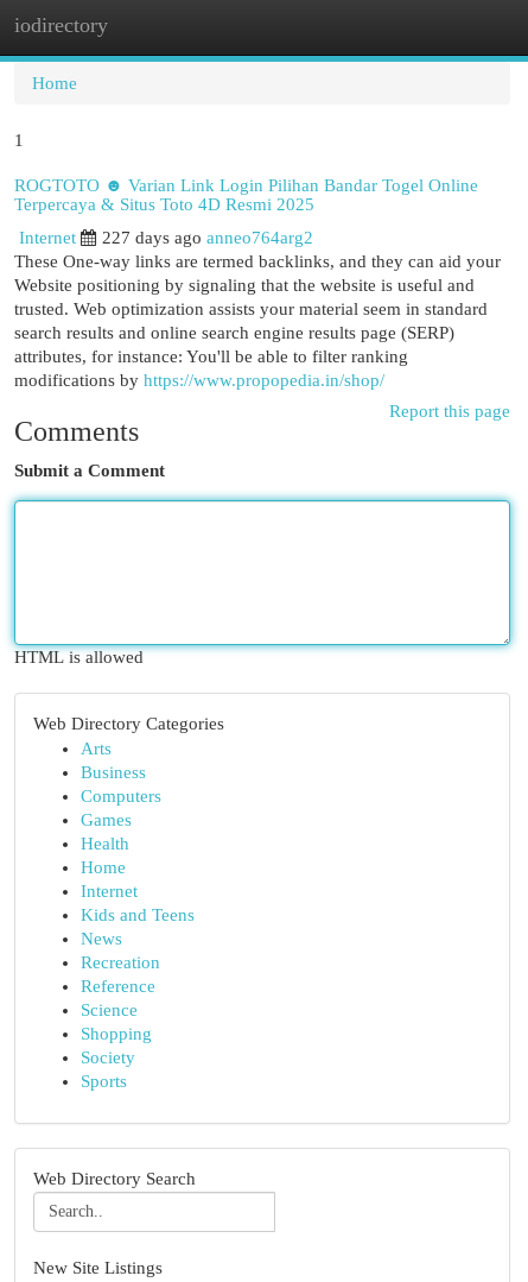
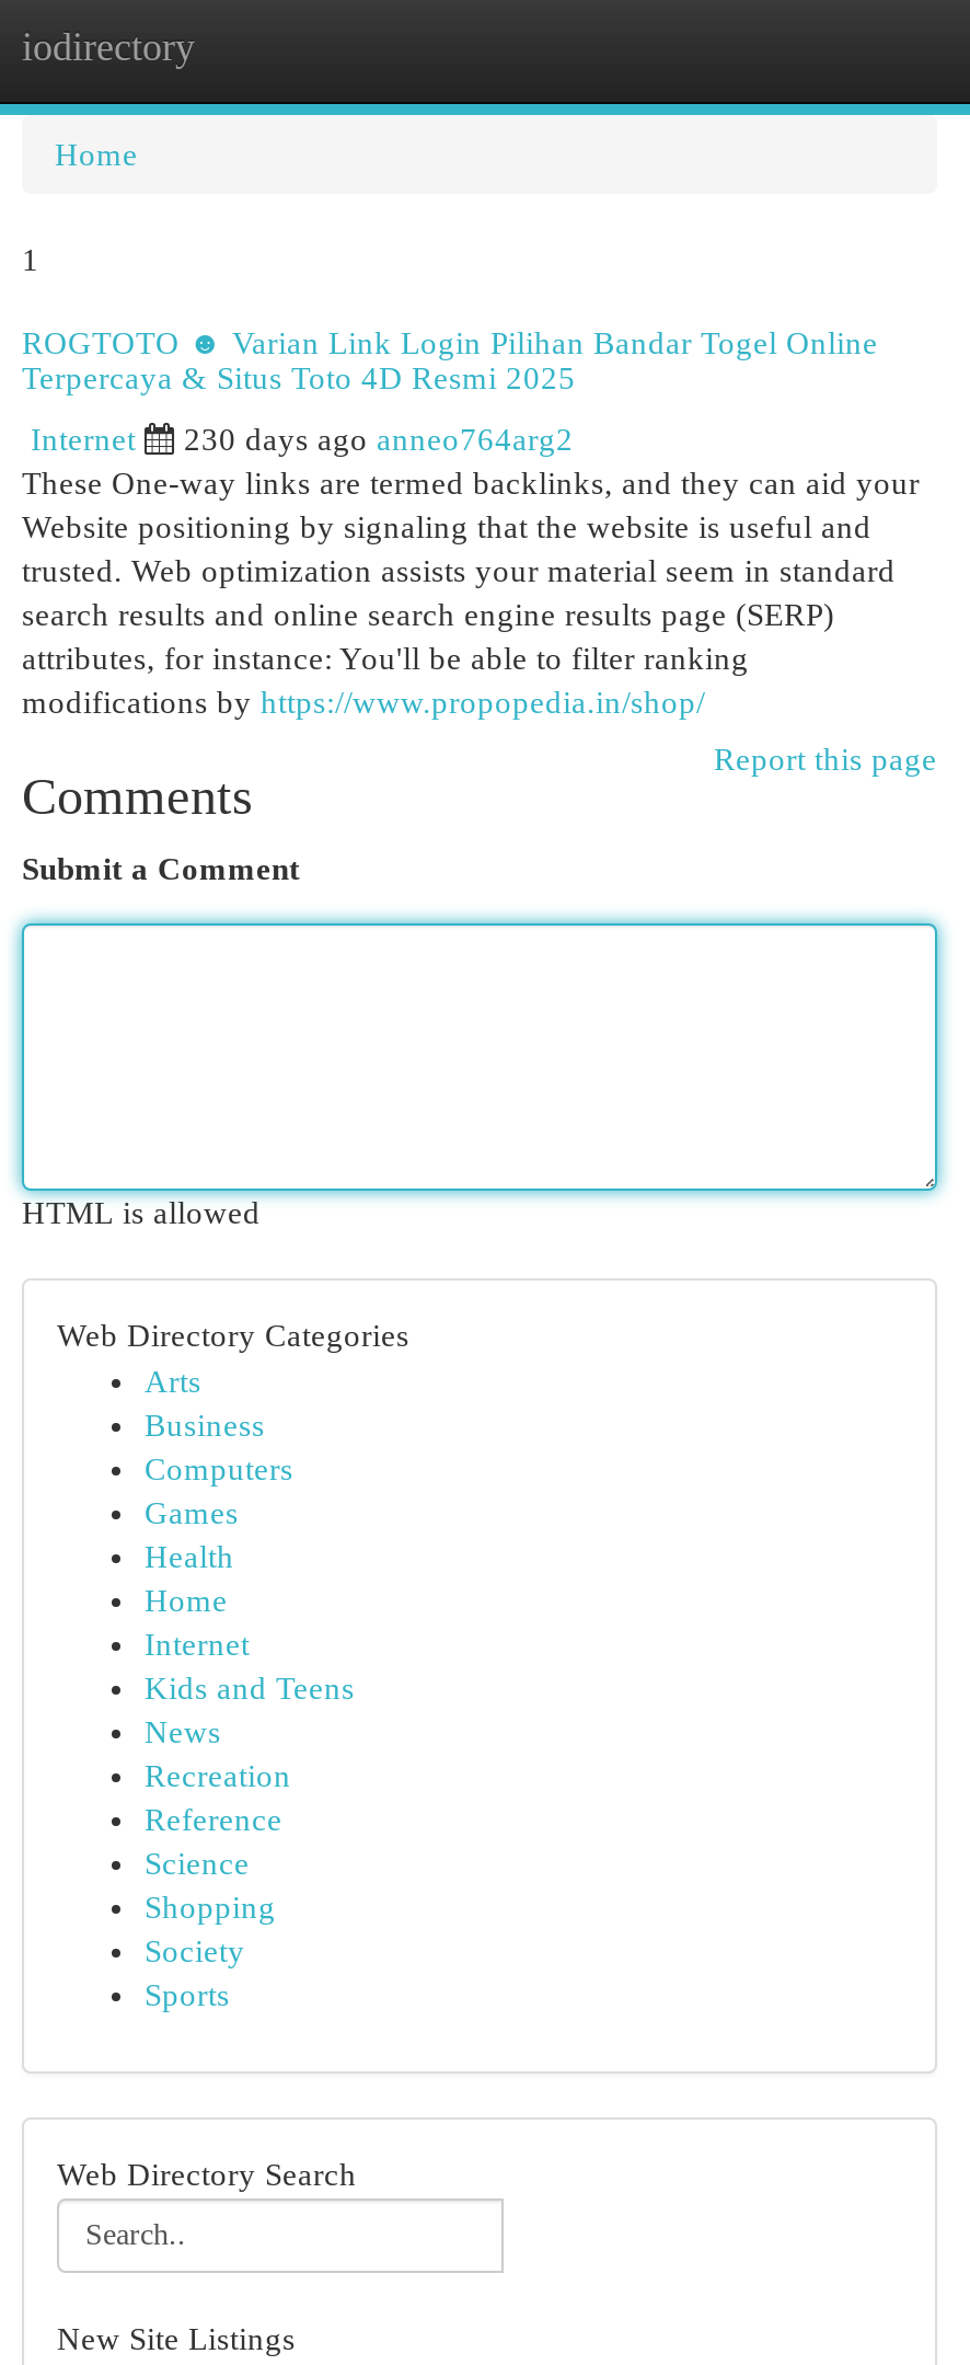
[102,228,313,247] 227 days ago anneo764arg2 -> [184,422,574,457] 230 days ago anneo764arg2

